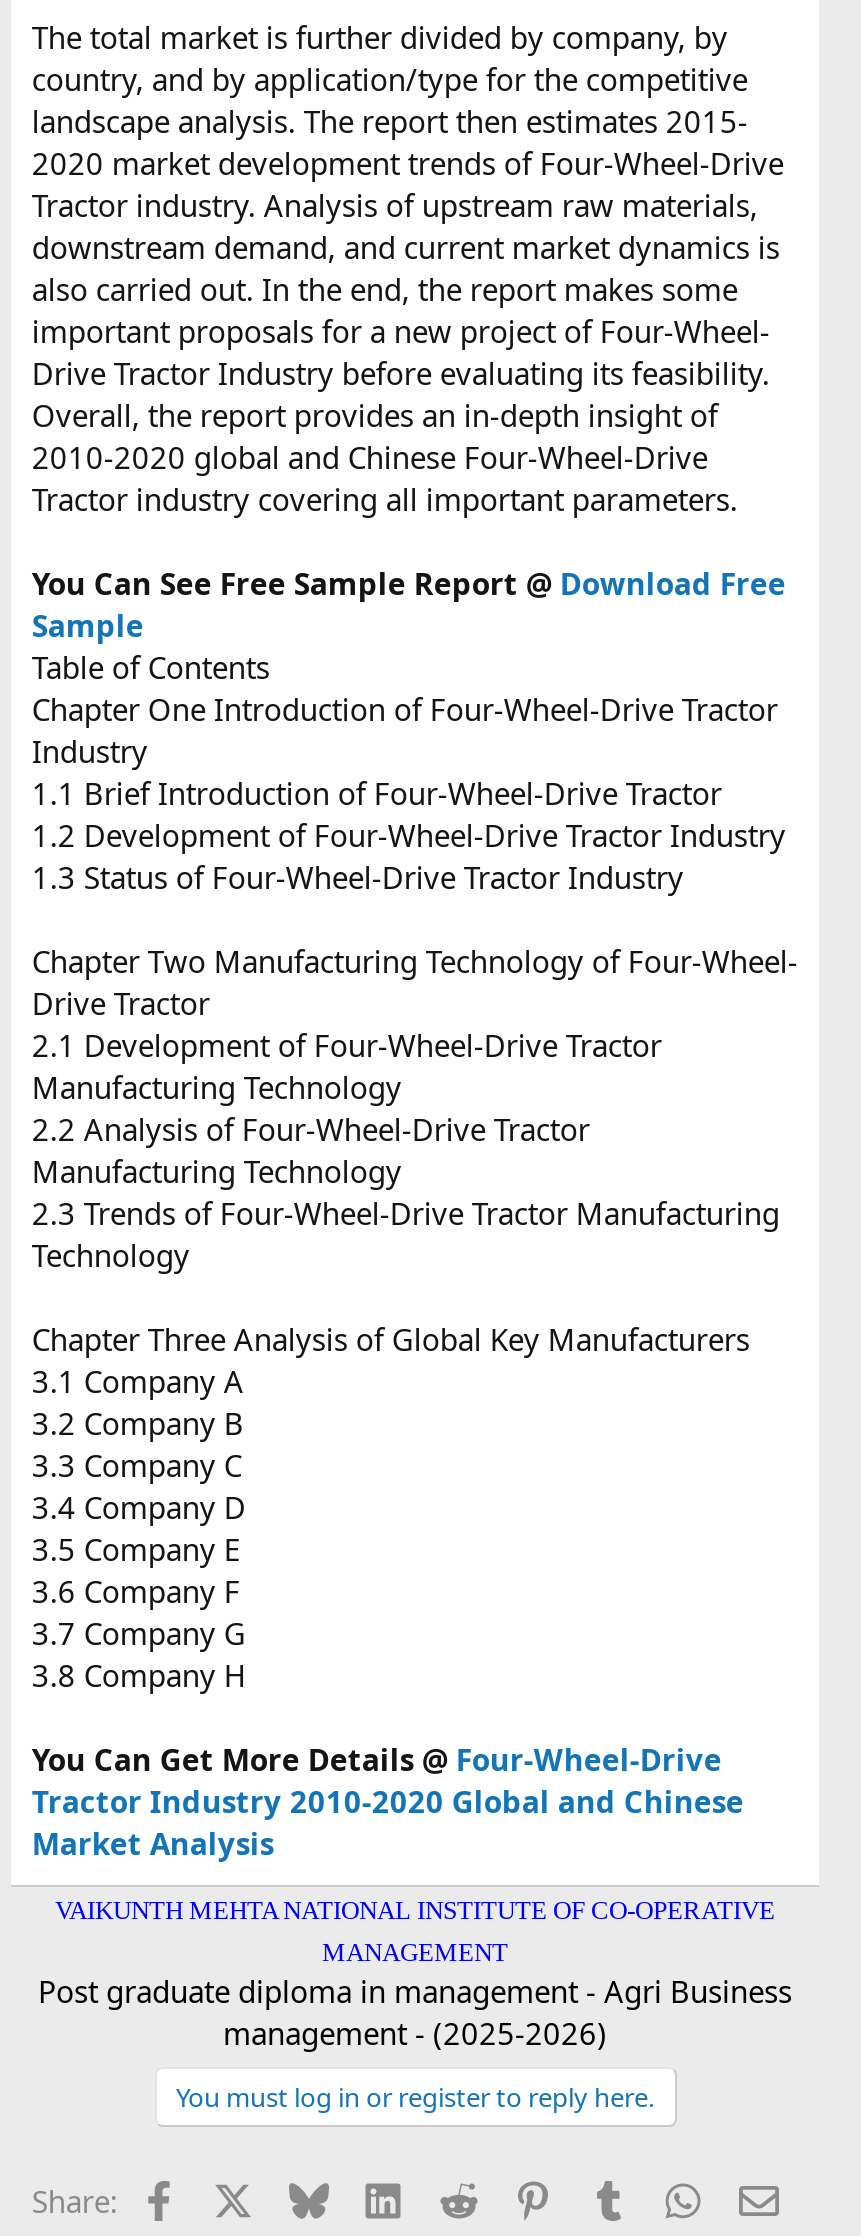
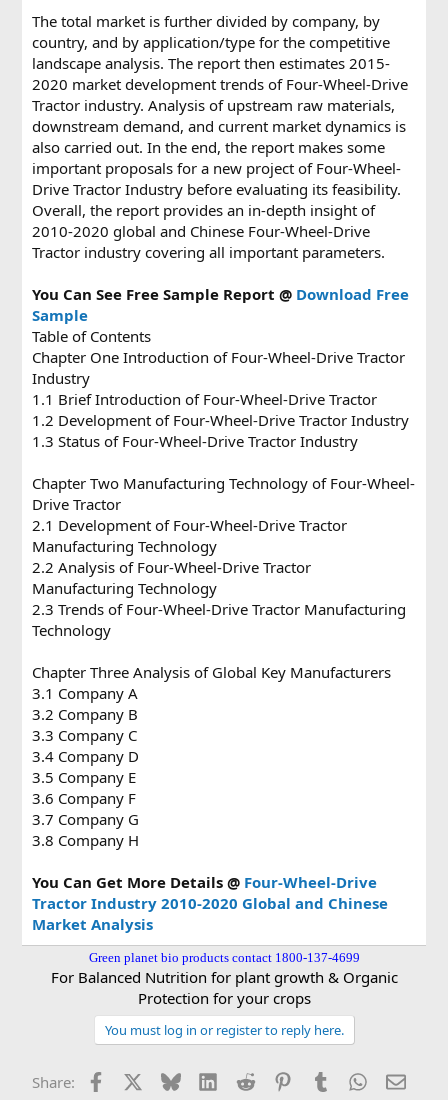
[38,1894,792,2052] VAIKUNTH MEHTA NATIONAL INSTITUTE OF CO-OPERATIVE | MANAGEMENT | Post graduate diploma in management - Agri Business | management - (2025-2026) -> [50,949,397,1007] Green planet bio products contact 1800-137-4699 | For Balanced Nutrition for plant growth & Organic | Protection for your crops

